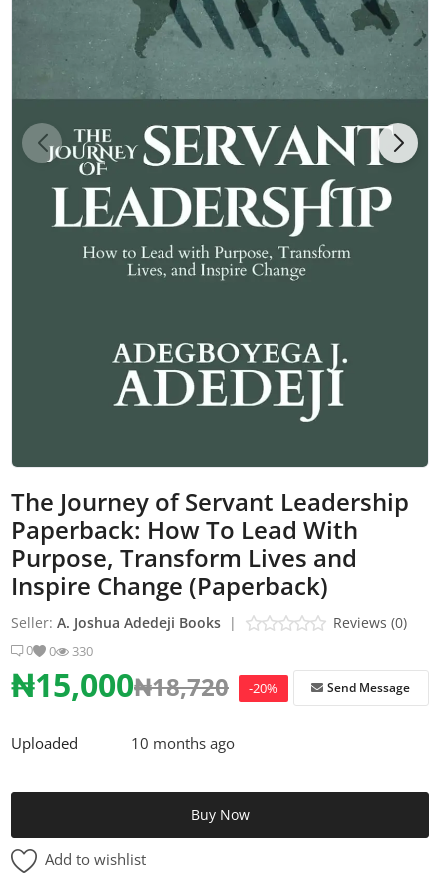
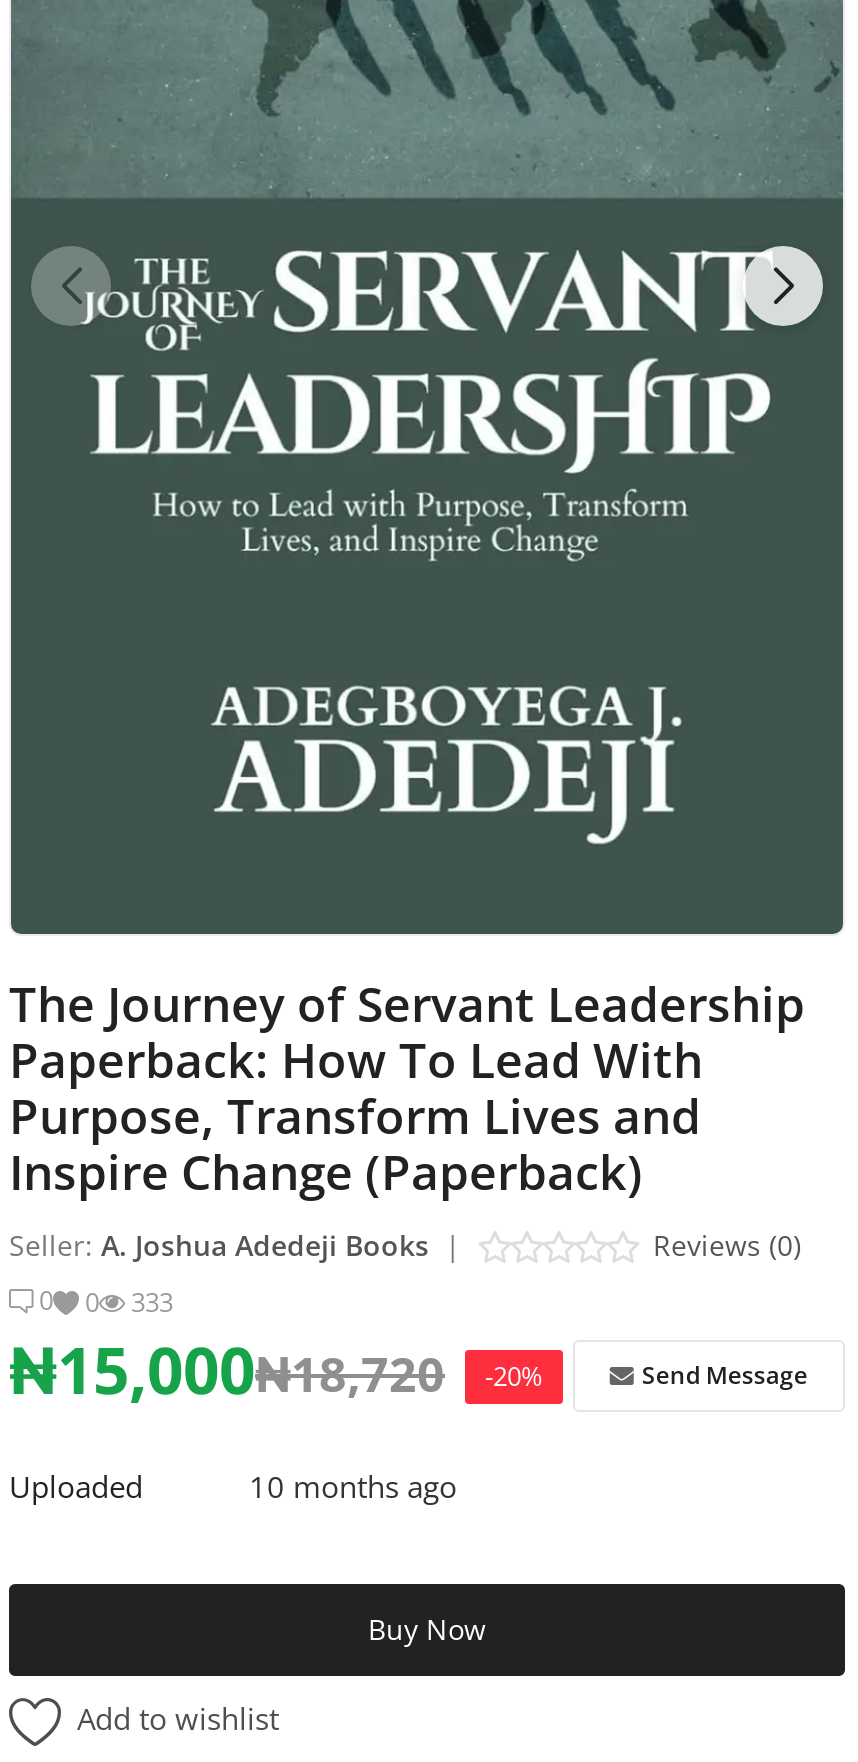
[23,641,93,660] 0 0 330 -> [33,1282,173,1319] 0 0 333

